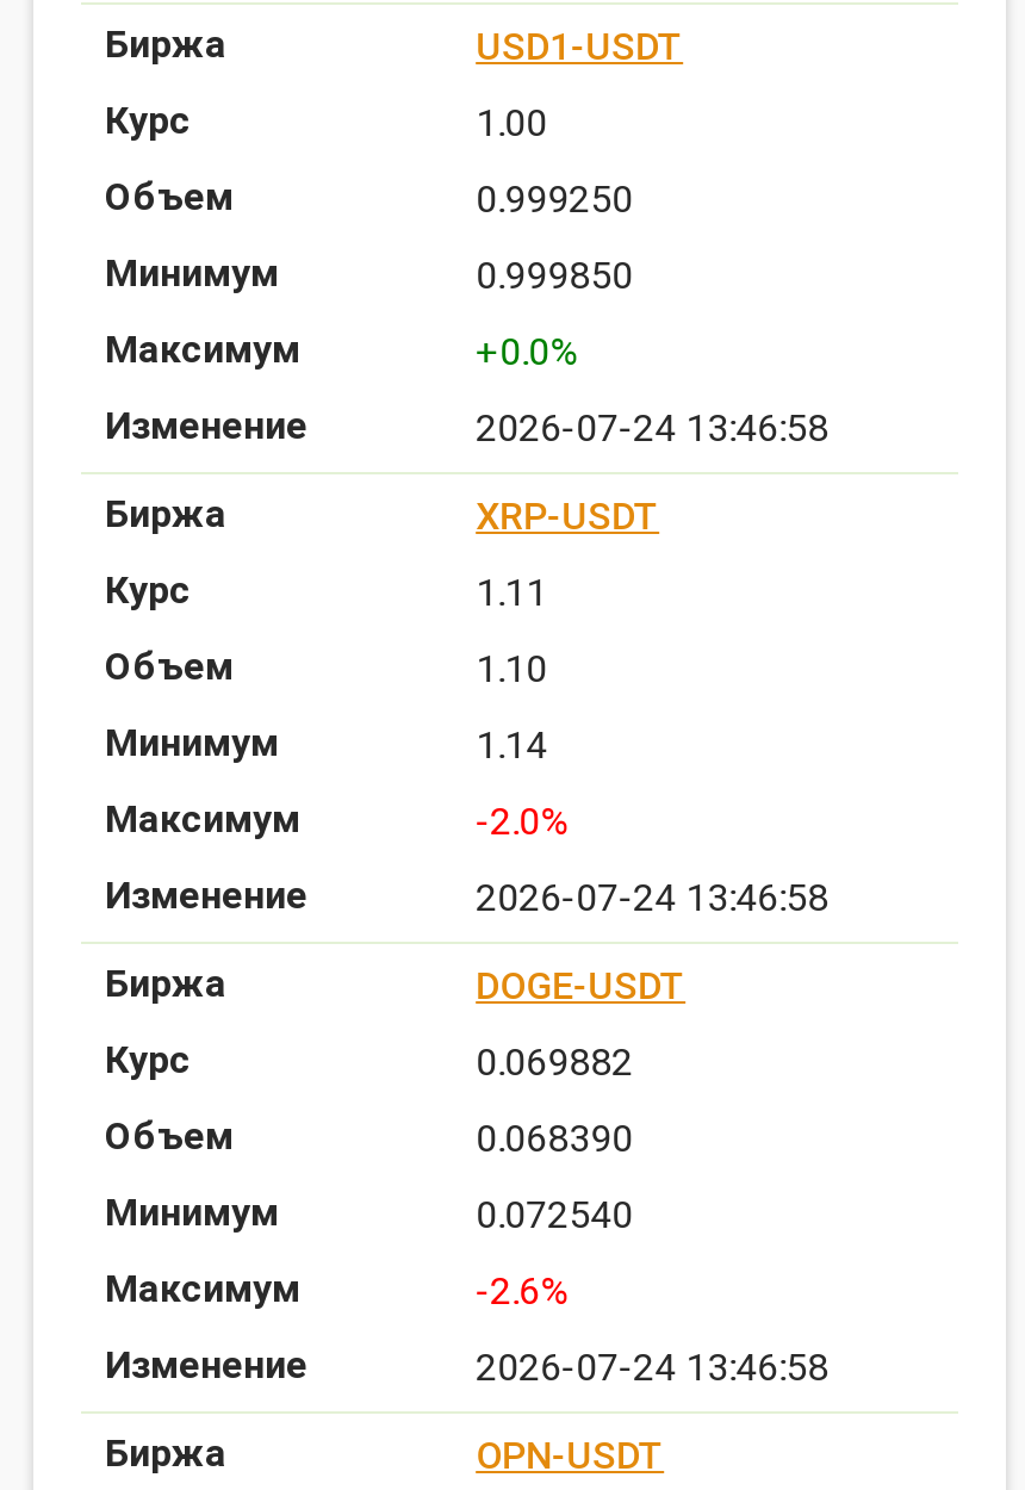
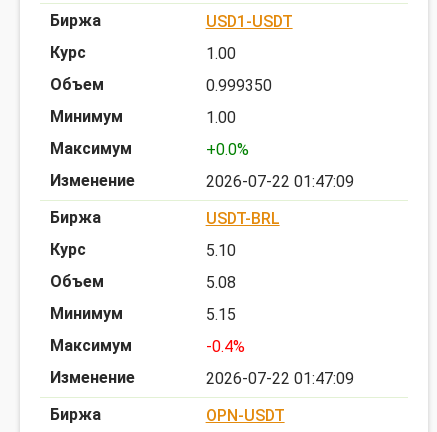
[476,176,633,222] 0.999250 -> [206,76,272,95] 0.999350
[476,253,633,298] 0.999850 -> [206,108,236,127] 1.00
[476,405,829,1390] 2026-07-24 13:46:58 | XRP-USDT | 1.11 | 1.10 | 1.14 | -2.0% | 2026-07-24 13:46:58 | DOGE-USDT | 0.069882 | 0.068390 | 0.072540 | -2.6% | 2026-07-24 13:46:58 -> [206,172,354,388] 2026-07-22 01:47:09 | USDT-BRL | 5.10 | 5.08 | 5.15 | -0.4% | 2026-07-22 01:47:09

